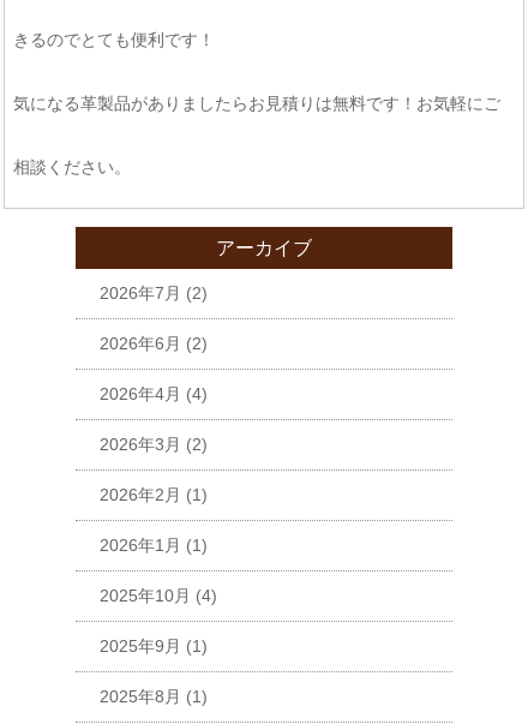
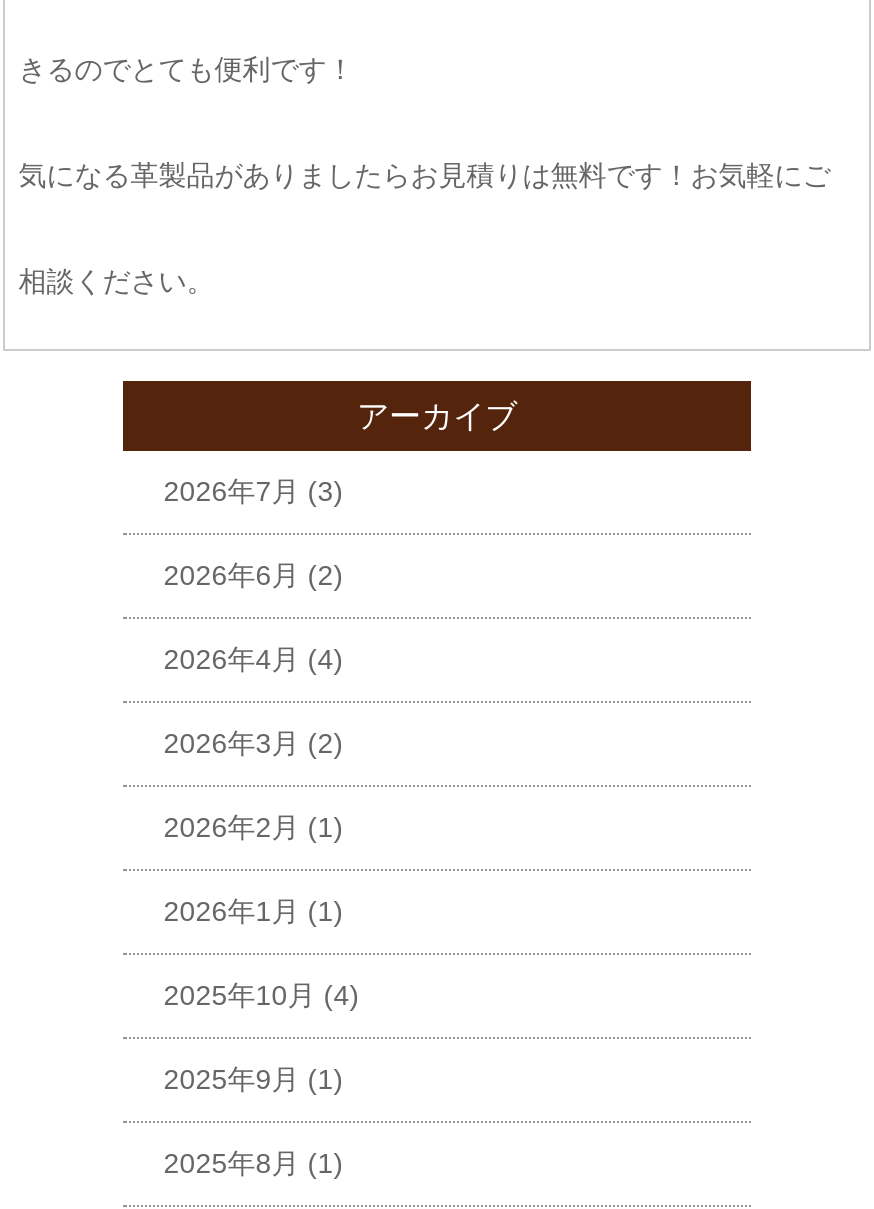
[100,283,208,303] 2026年7月(2) -> [163,475,343,507] 2026年7月(3)

